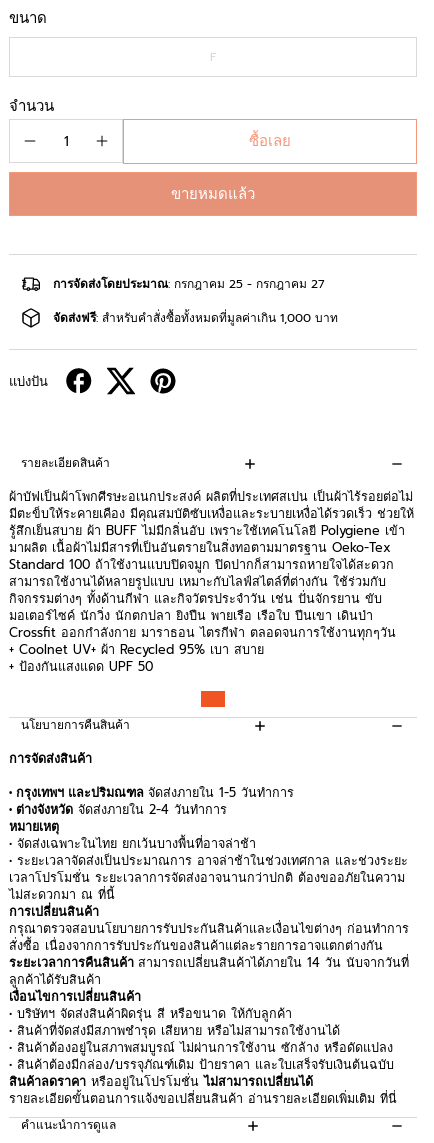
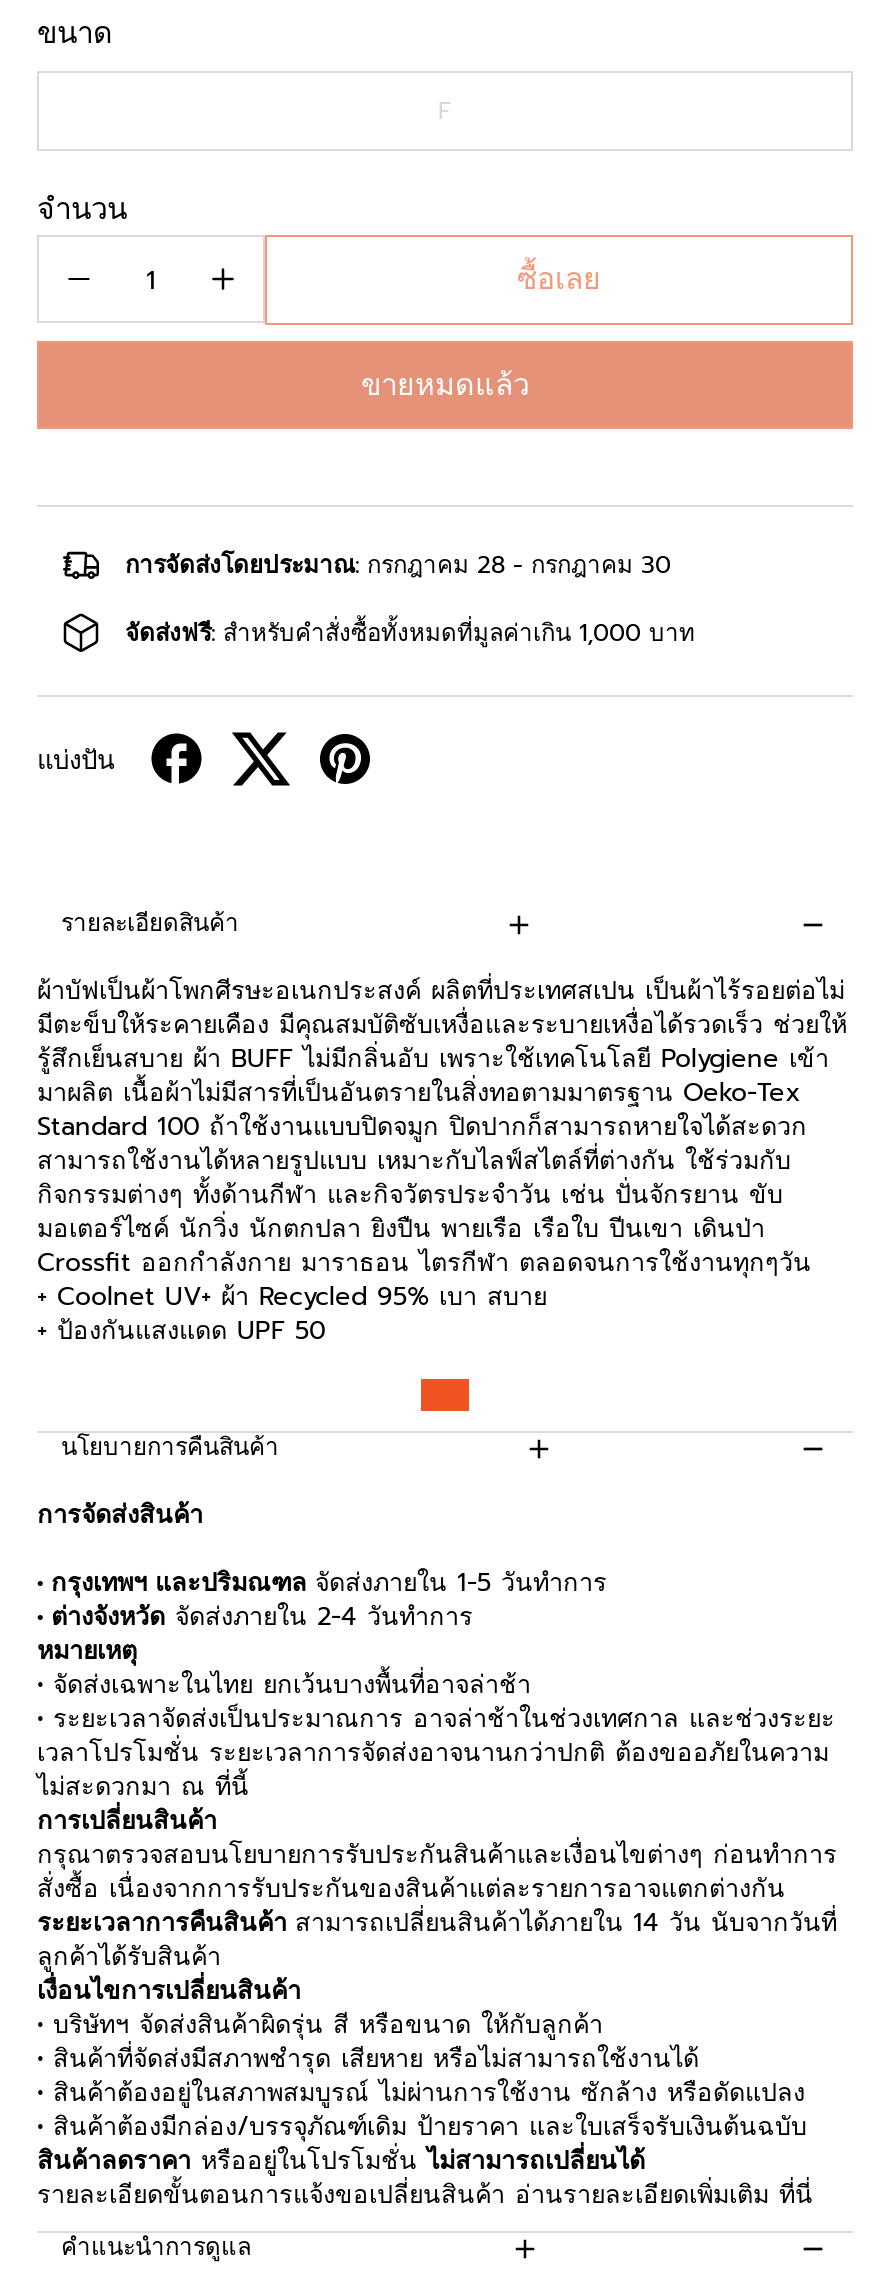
[53,275,325,293] การจัดส่งโดยประมาณ: กรกฎาคม 25 - กรกฎาคม 27 -> [125,547,671,583] การจัดส่งโดยประมาณ: กรกฎาคม 28 - กรกฎาคม 30

